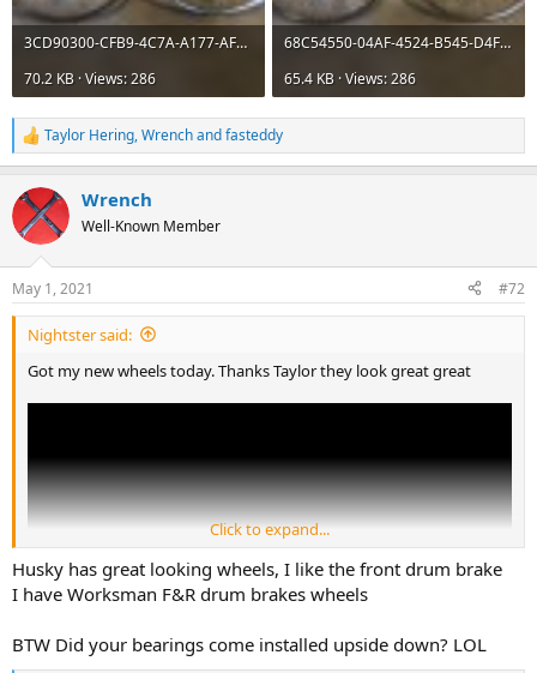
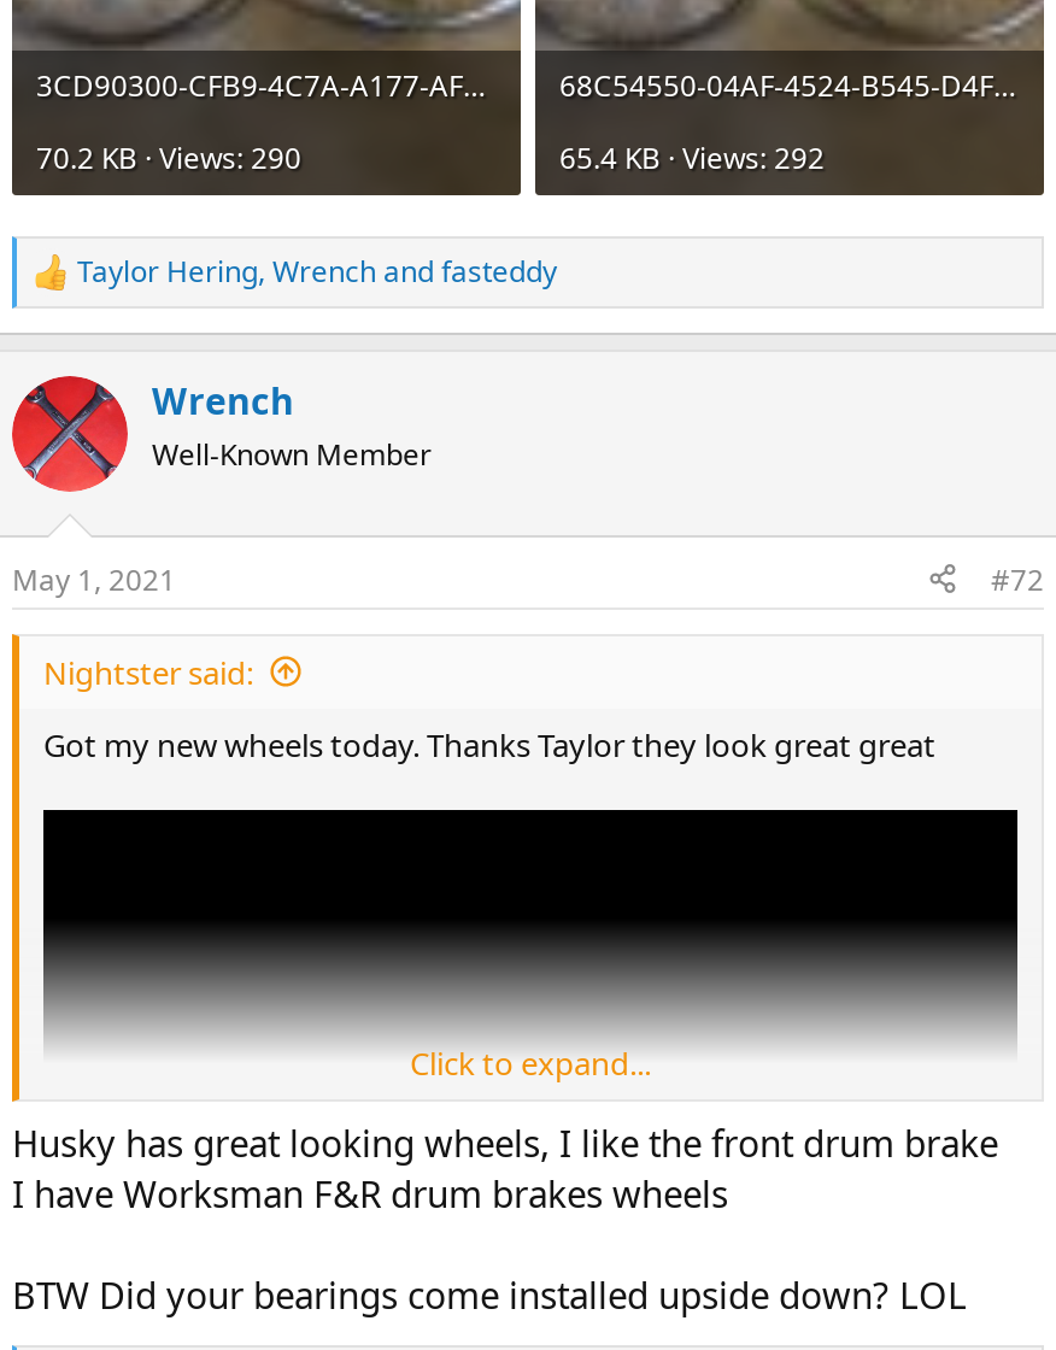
[24,68,156,88] 70.2 KB · Views: 286 -> [36,136,301,177] 70.2 KB · Views: 290
[284,68,416,88] 65.4 KB · Views: 286 -> [559,136,825,177] 65.4 KB · Views: 292

